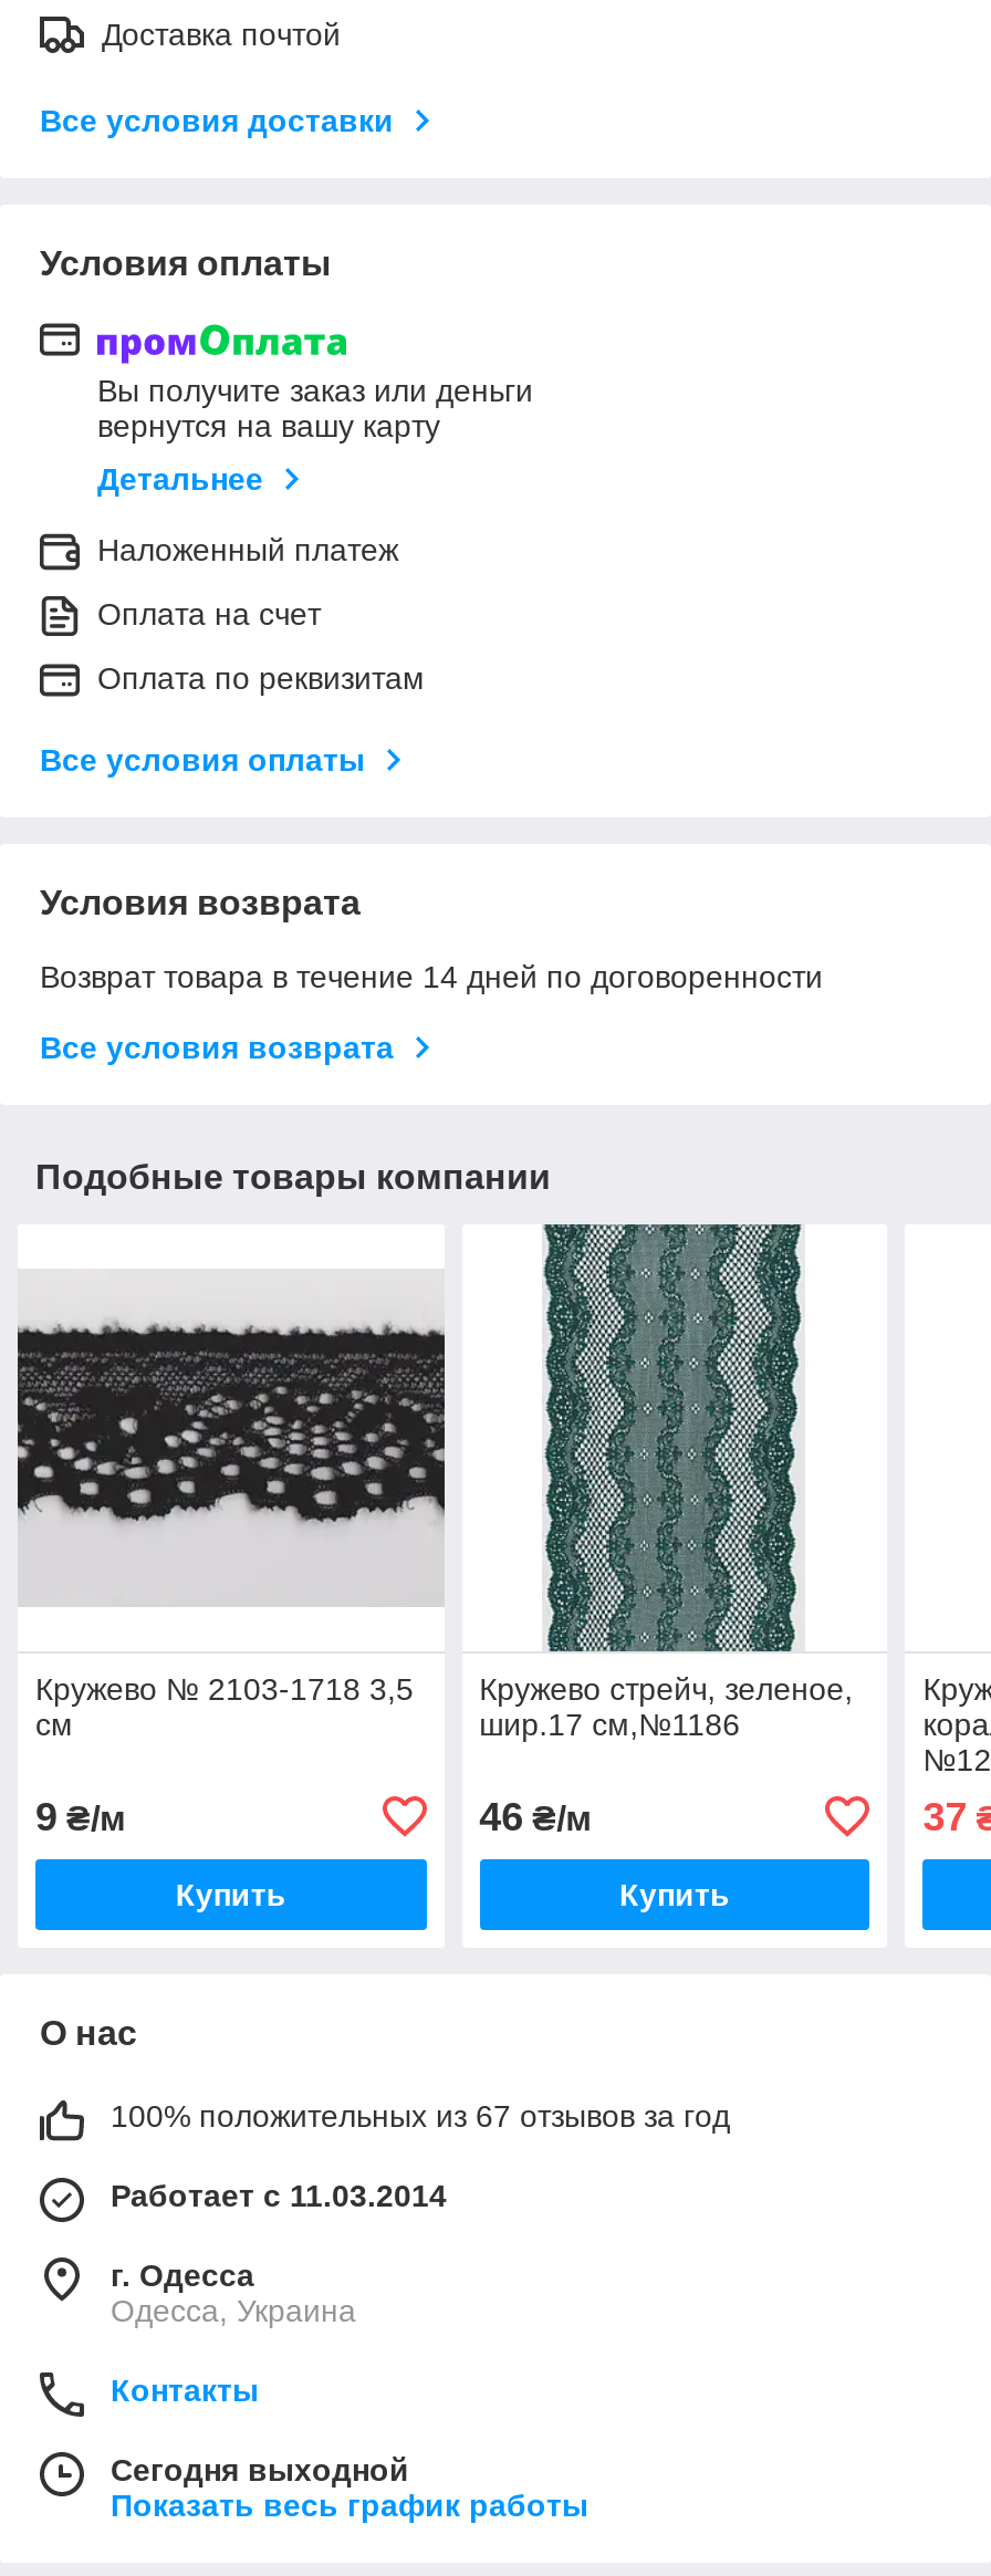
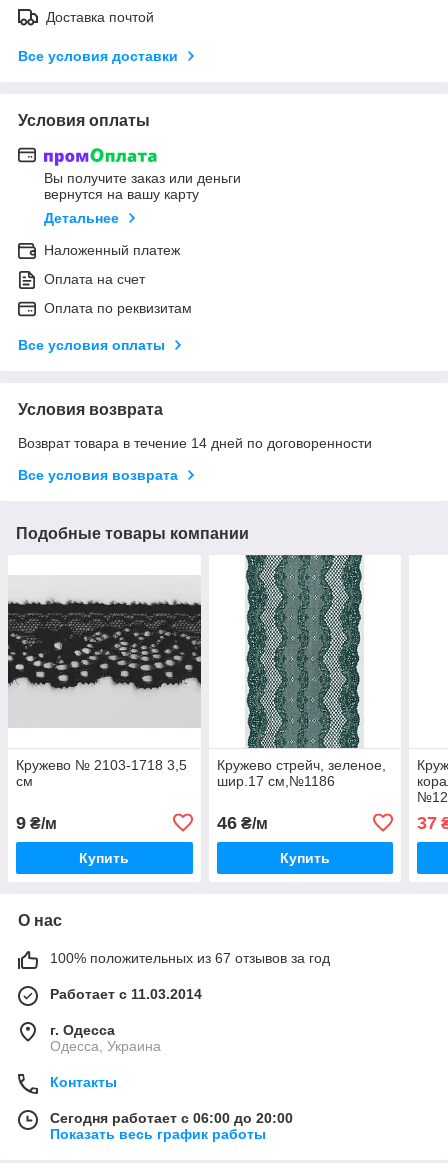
[111,2452,409,2487] Сегодня выходной -> [50,1110,293,1126] Сегодня работает с 06:00 до 20:00

